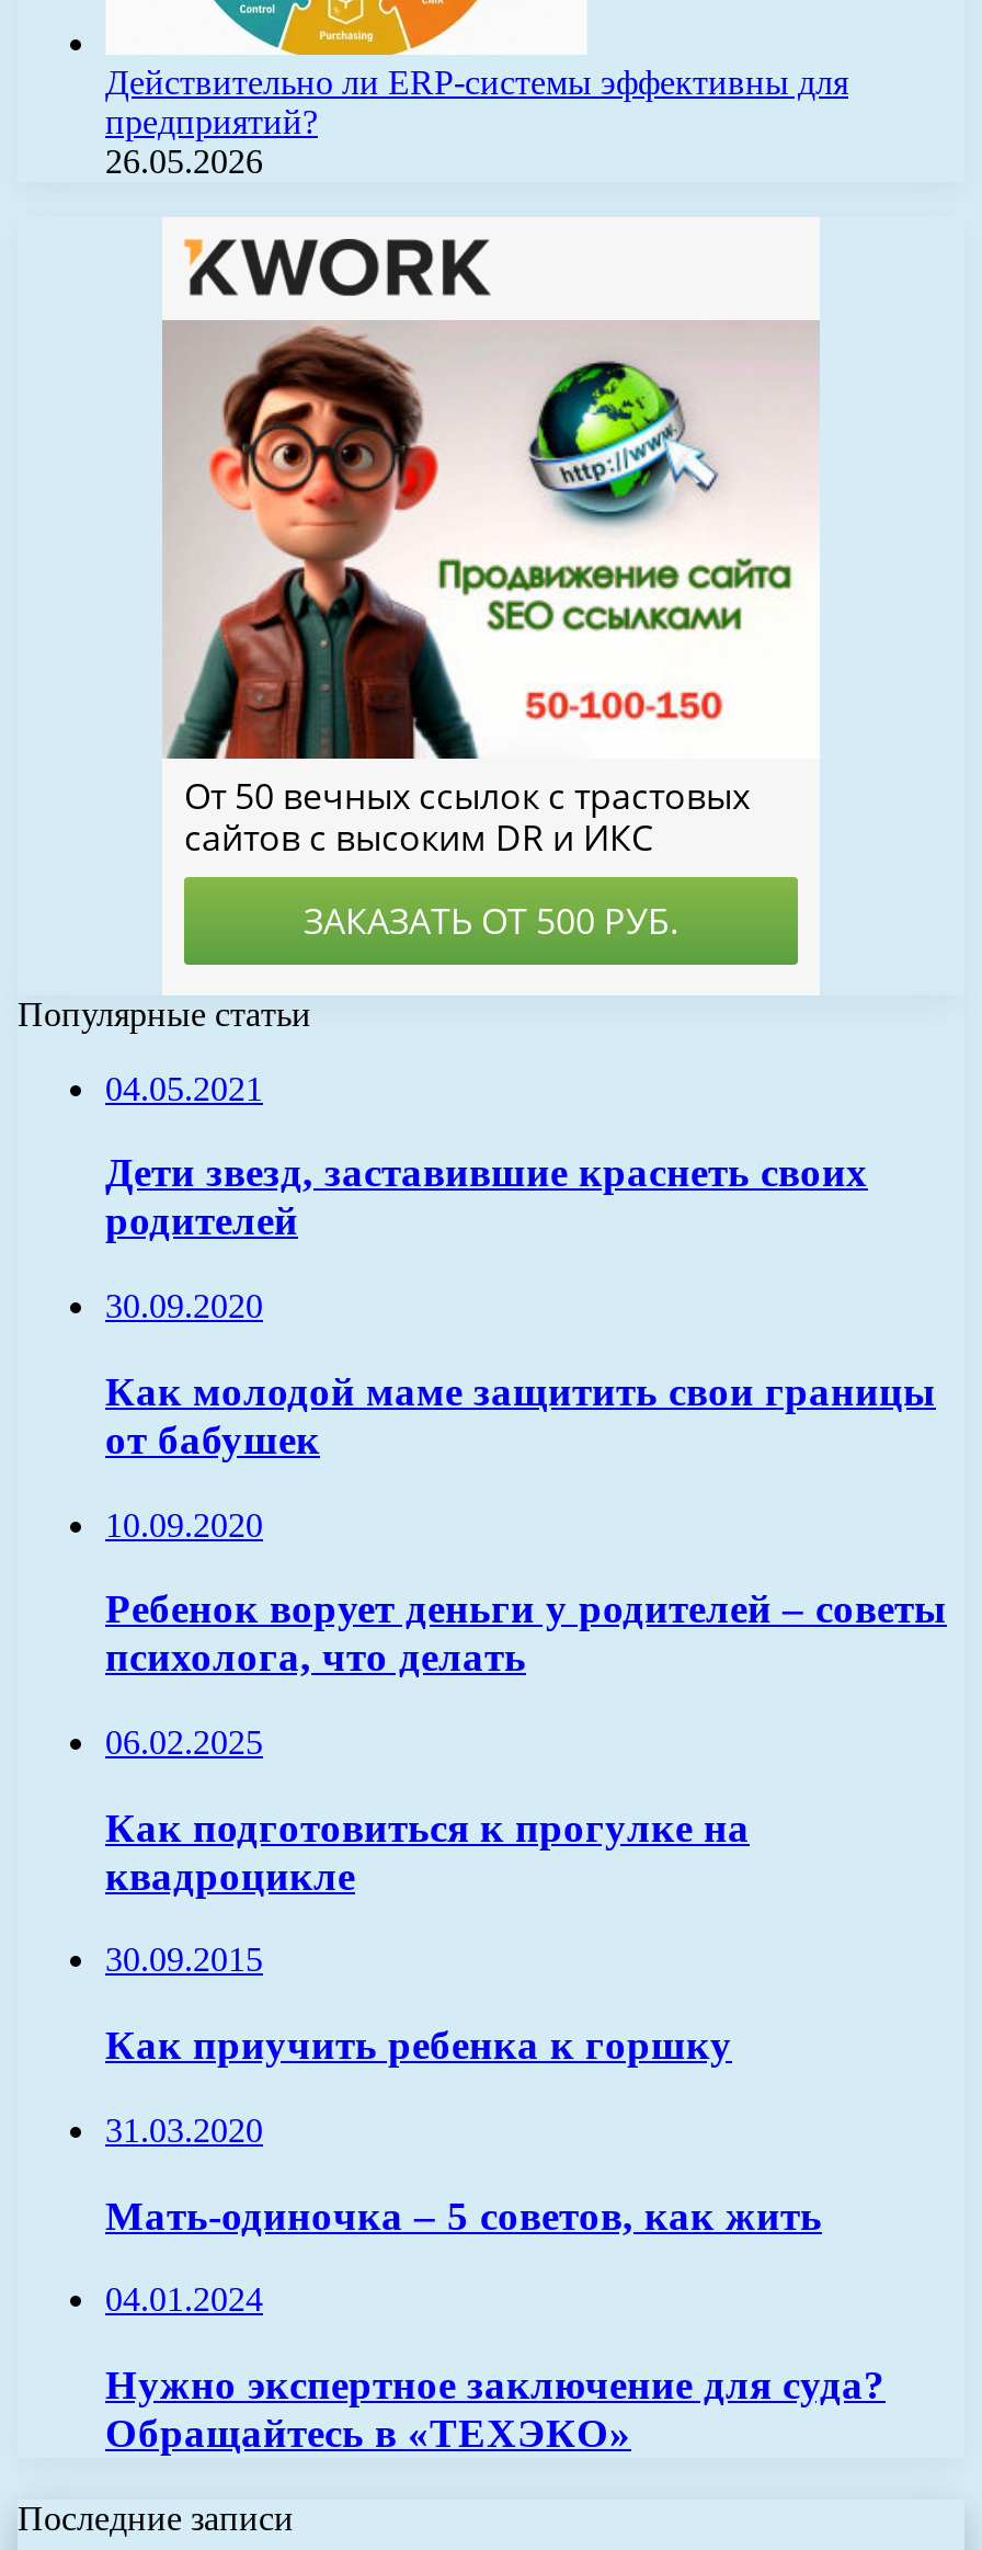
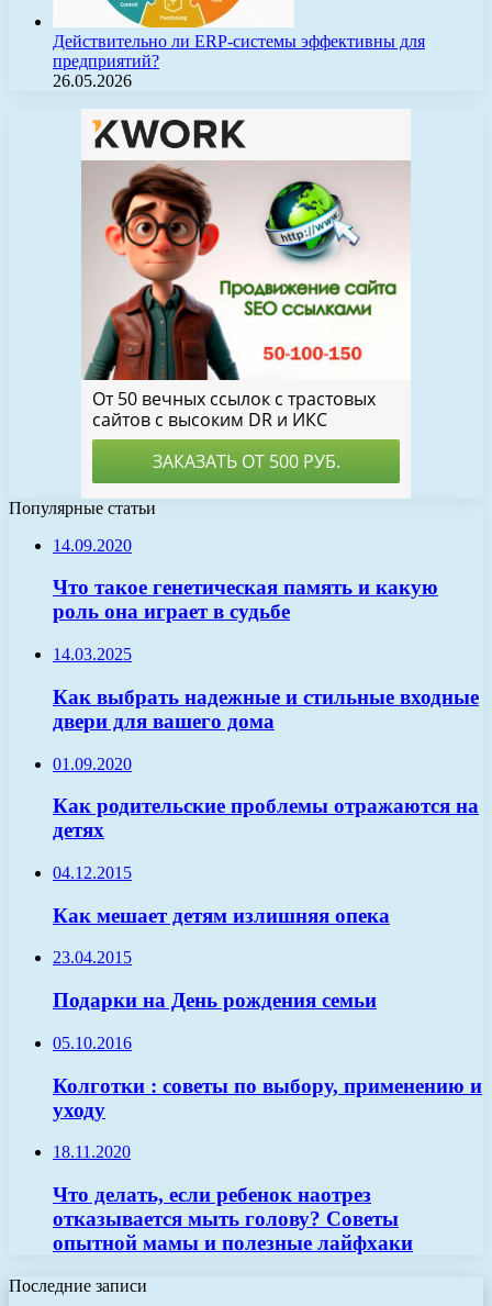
[105,1069,263,1107] 04.05.2021 -> [53,536,132,554] 14.09.2020
[105,1150,868,1244] Дети звезд, заставившие краснеть своих | родителей -> [53,576,438,623] Что такое генетическая память и какую | роль она играет в судьбе
[105,1287,263,1325] 30.09.2020 -> [53,645,132,664] 14.03.2025
[105,1368,936,1462] Как молодой маме защитить свои границы | от бабушек -> [53,685,479,732] Как выбрать надежные и стильные входные | двери для вашего дома
[105,1505,263,1543] 10.09.2020 -> [53,754,132,773] 01.09.2020
[105,1586,947,1680] Ребенок ворует деньги у родителей – советы | психолога, что делать -> [53,794,479,842] Как родительские проблемы отражаются на | детях
[105,1723,263,1761] 06.02.2025 -> [53,863,132,882] 04.12.2015
[105,1804,750,1898] Как подготовиться к прогулке на | квадроцикле -> [53,904,390,927] Как мешает детям излишняя опека
[105,1941,263,1979] 30.09.2015 -> [53,948,132,967] 23.04.2015
[105,2022,732,2068] Как приучить ребенка к горшку -> [53,989,377,1012] Подарки на День рождения семьи
[105,2111,263,2149] 31.03.2020 -> [53,1033,132,1052] 05.10.2016
[105,2192,822,2238] Мать-одиночка – 5 советов, как жить -> [53,1074,482,1121] Колготки : советы по выбору, применению и | уходу
[105,2281,263,2318] 04.01.2024 -> [53,1143,131,1161] 18.11.2020
[105,2361,886,2456] Нужно экспертное заключение для суда? | Обращайтесь в «ТЕХЭКО» -> [53,1183,413,1254] Что делать, если ребенок наотрез | отказывается мыть голову? Советы | опытной мамы и полезные лайфхаки

